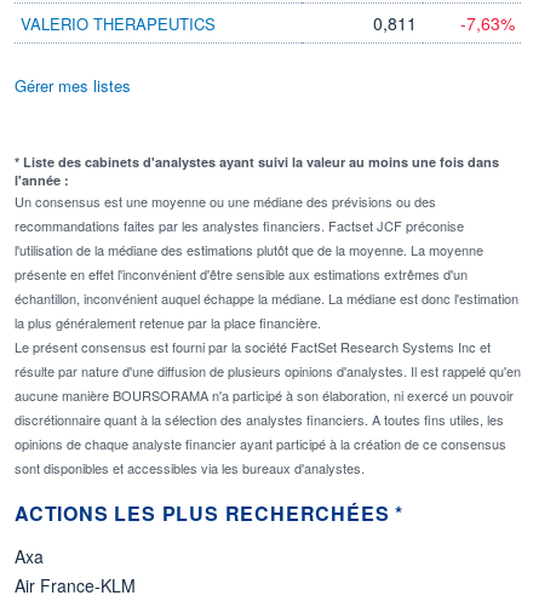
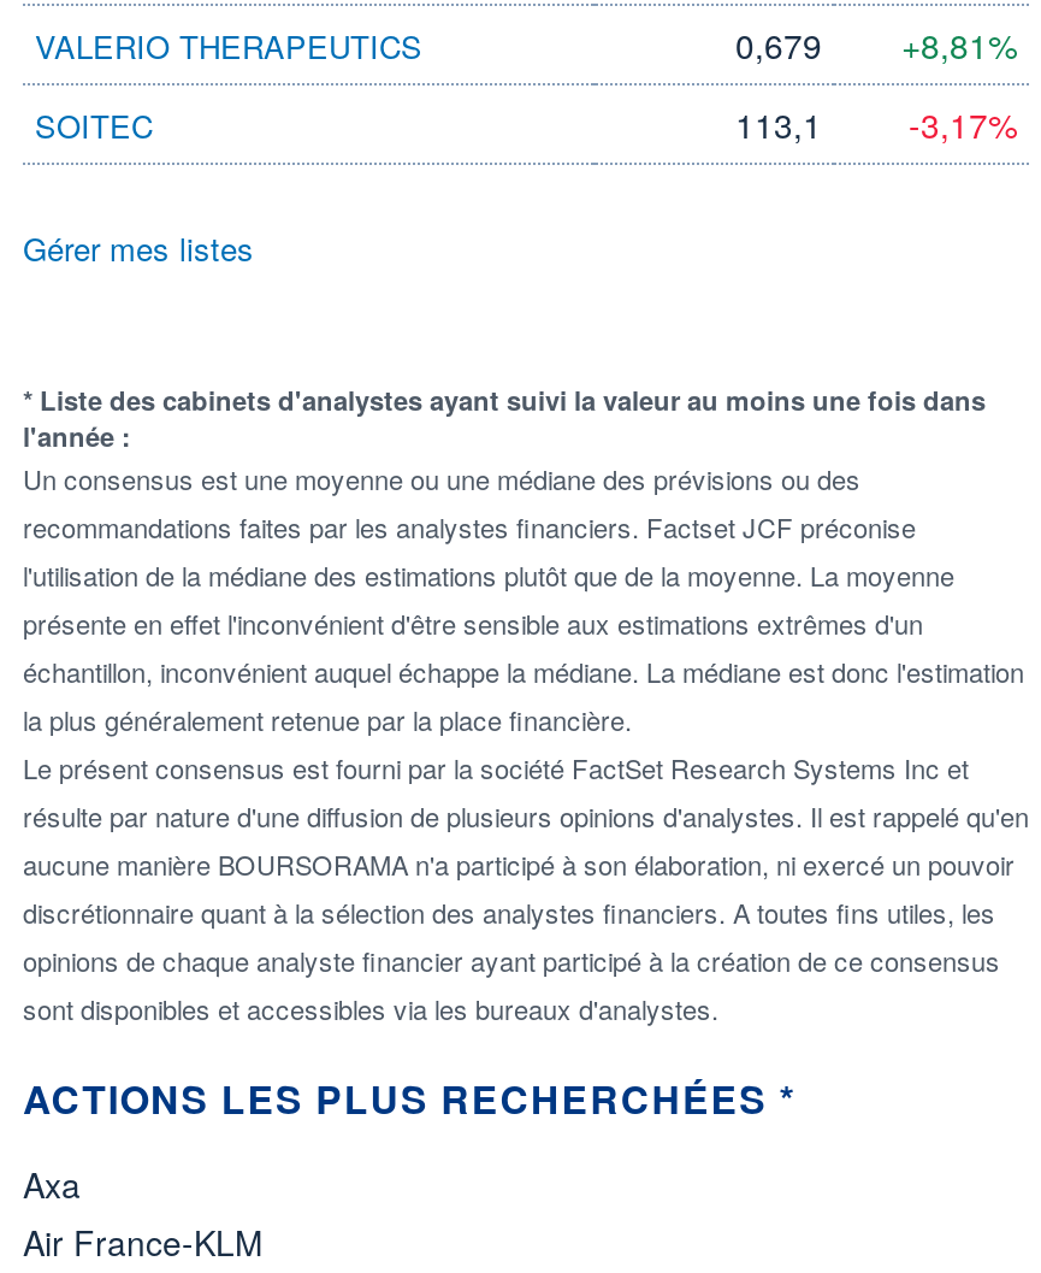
[373,11,515,35] 0,811 | -7,63% -> [35,20,1017,148] 0,679 | +8,81% | SOITEC | 113,1 | -3,17%

